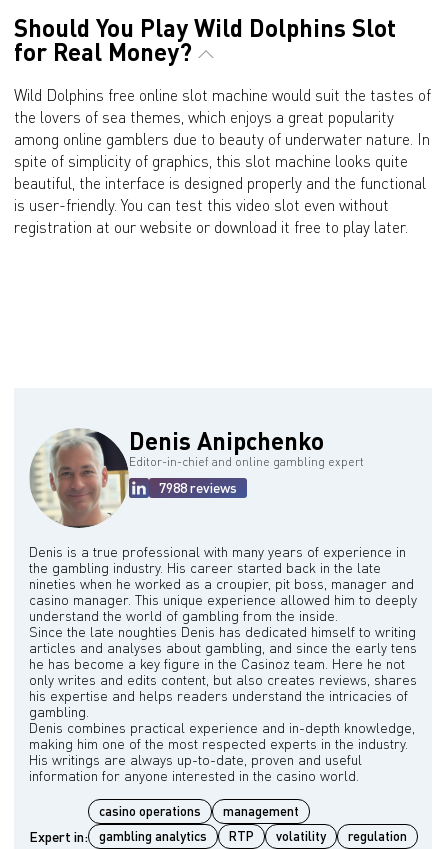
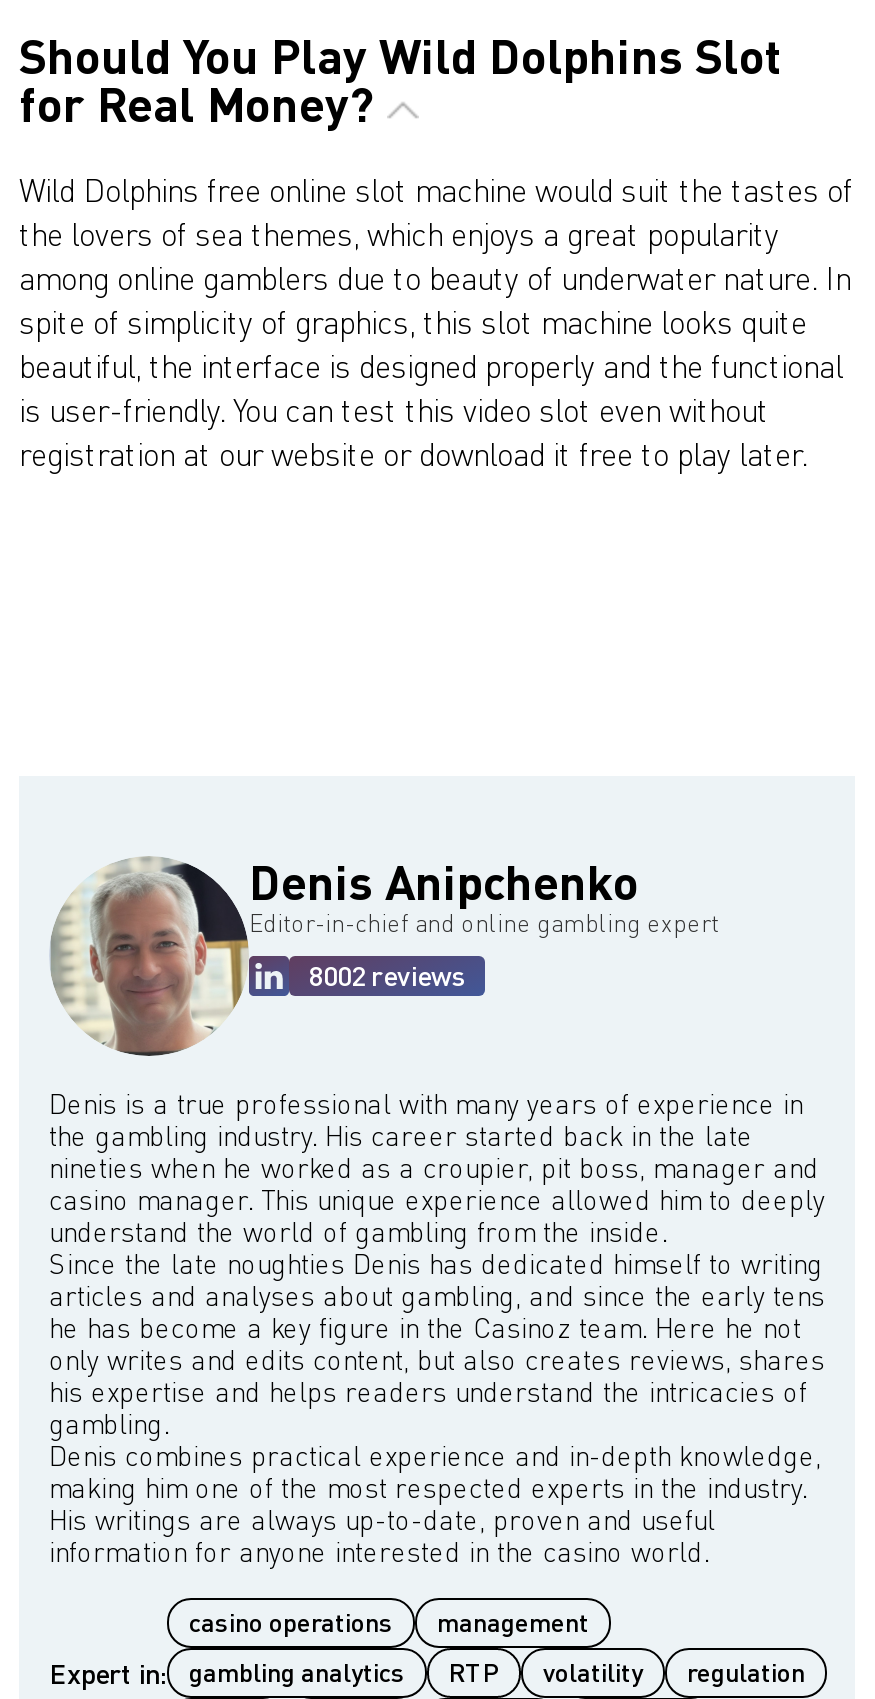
[159,479,237,496] 7988 reviews -> [309,958,465,992] 8002 reviews

